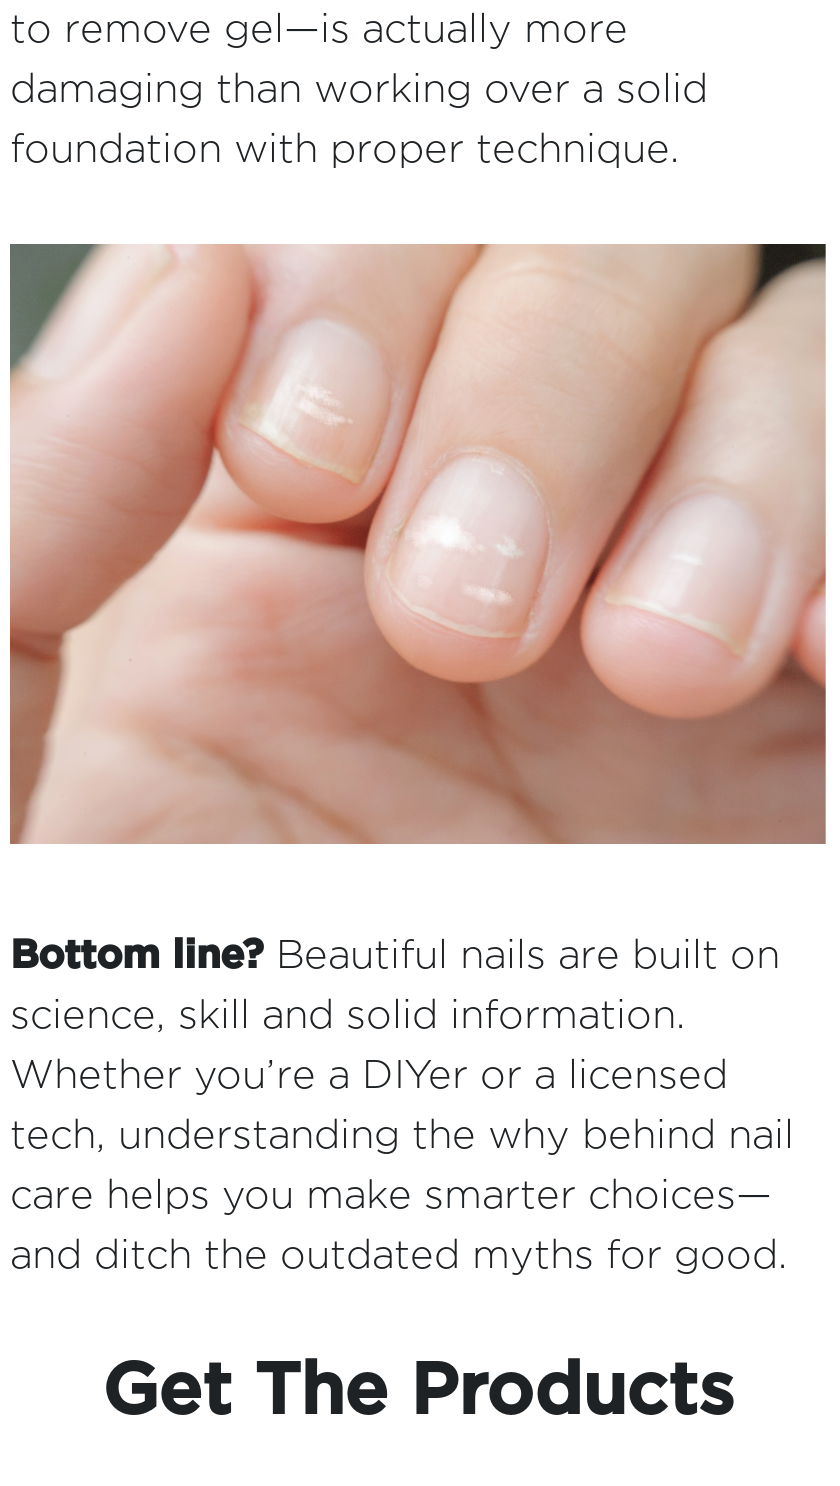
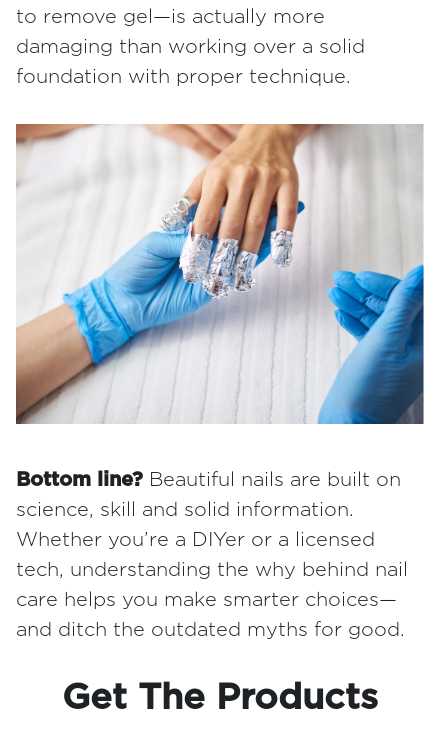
[8,242,828,846] [image] -> [15,123,425,425] [image]

